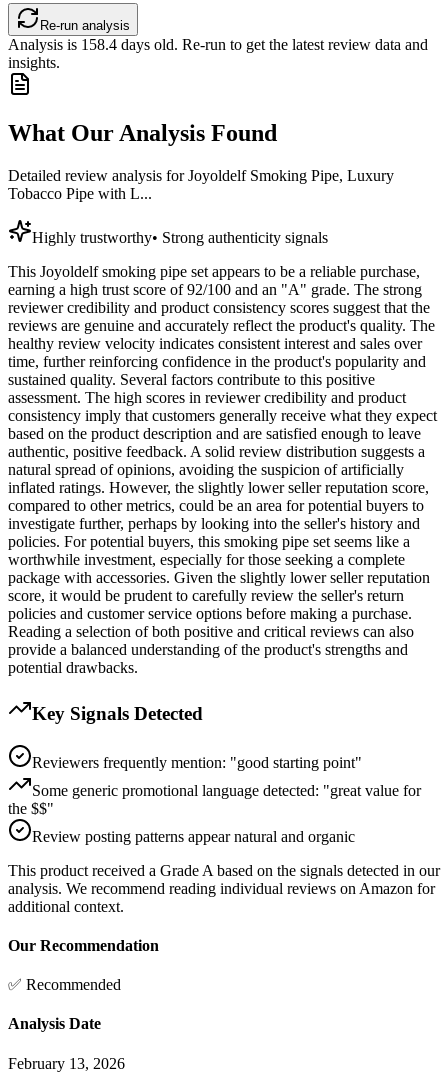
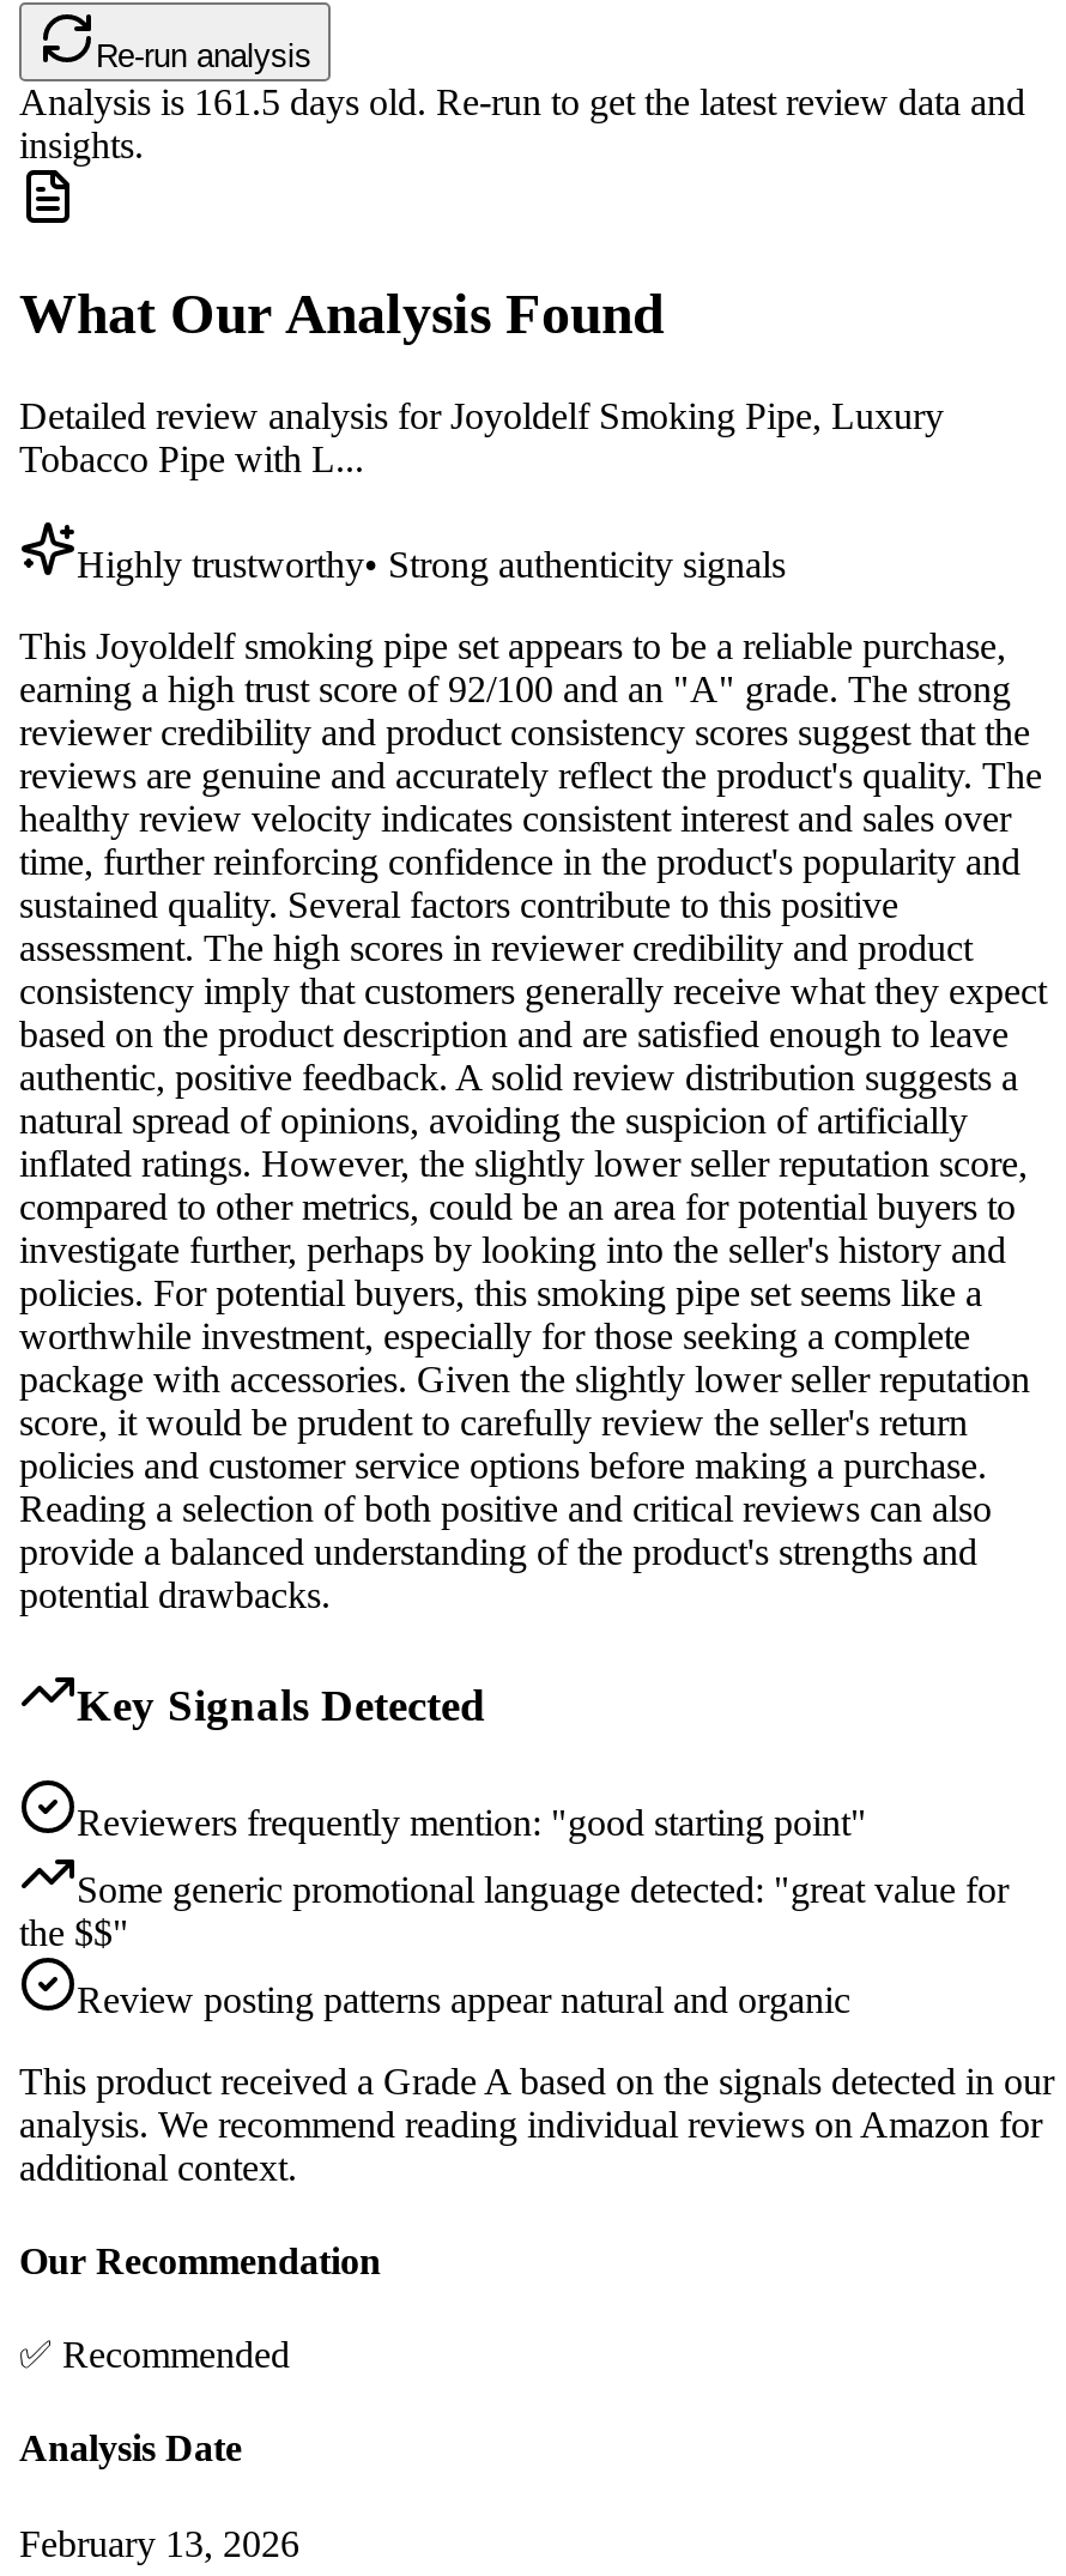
[8,36,428,53] Analysis is158.4days old. Re-run to get the latest review data and -> [19,82,1025,123] Analysis is161.5days old. Re-run to get the latest review data and

